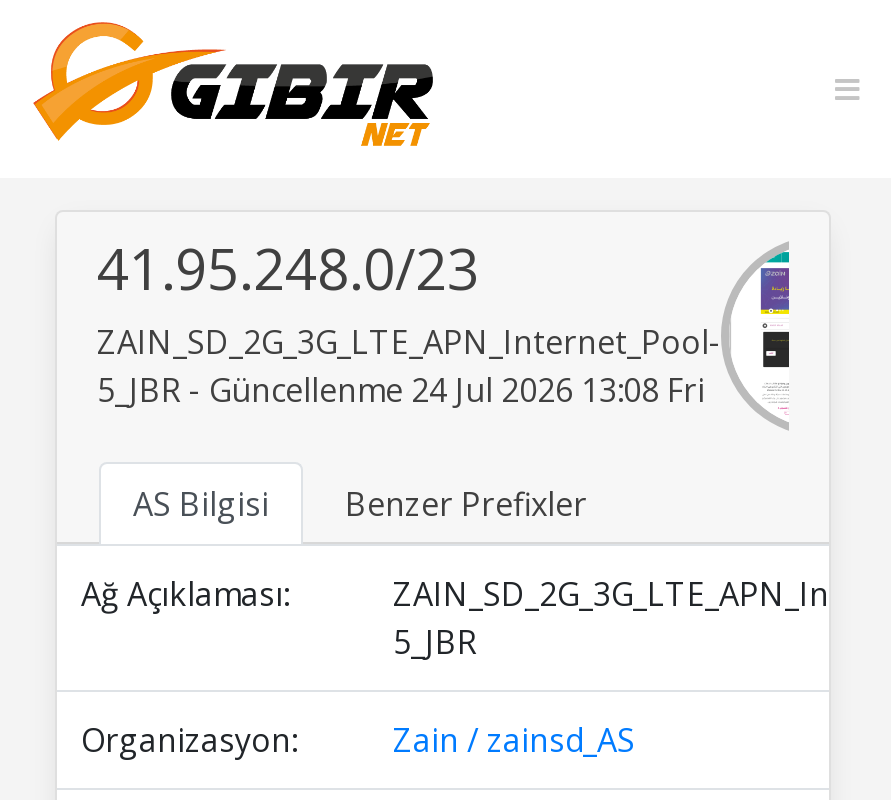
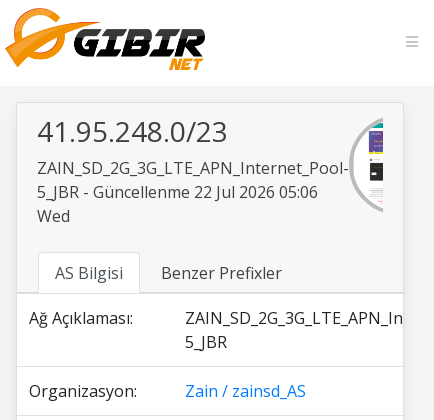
[97,368,705,412] 5_JBR - Güncellenme 24 Jul 2026 13:08 Fri -> [37,181,318,227] 5_JBR - Güncellenme 22 Jul 2026 05:06 | Wed

